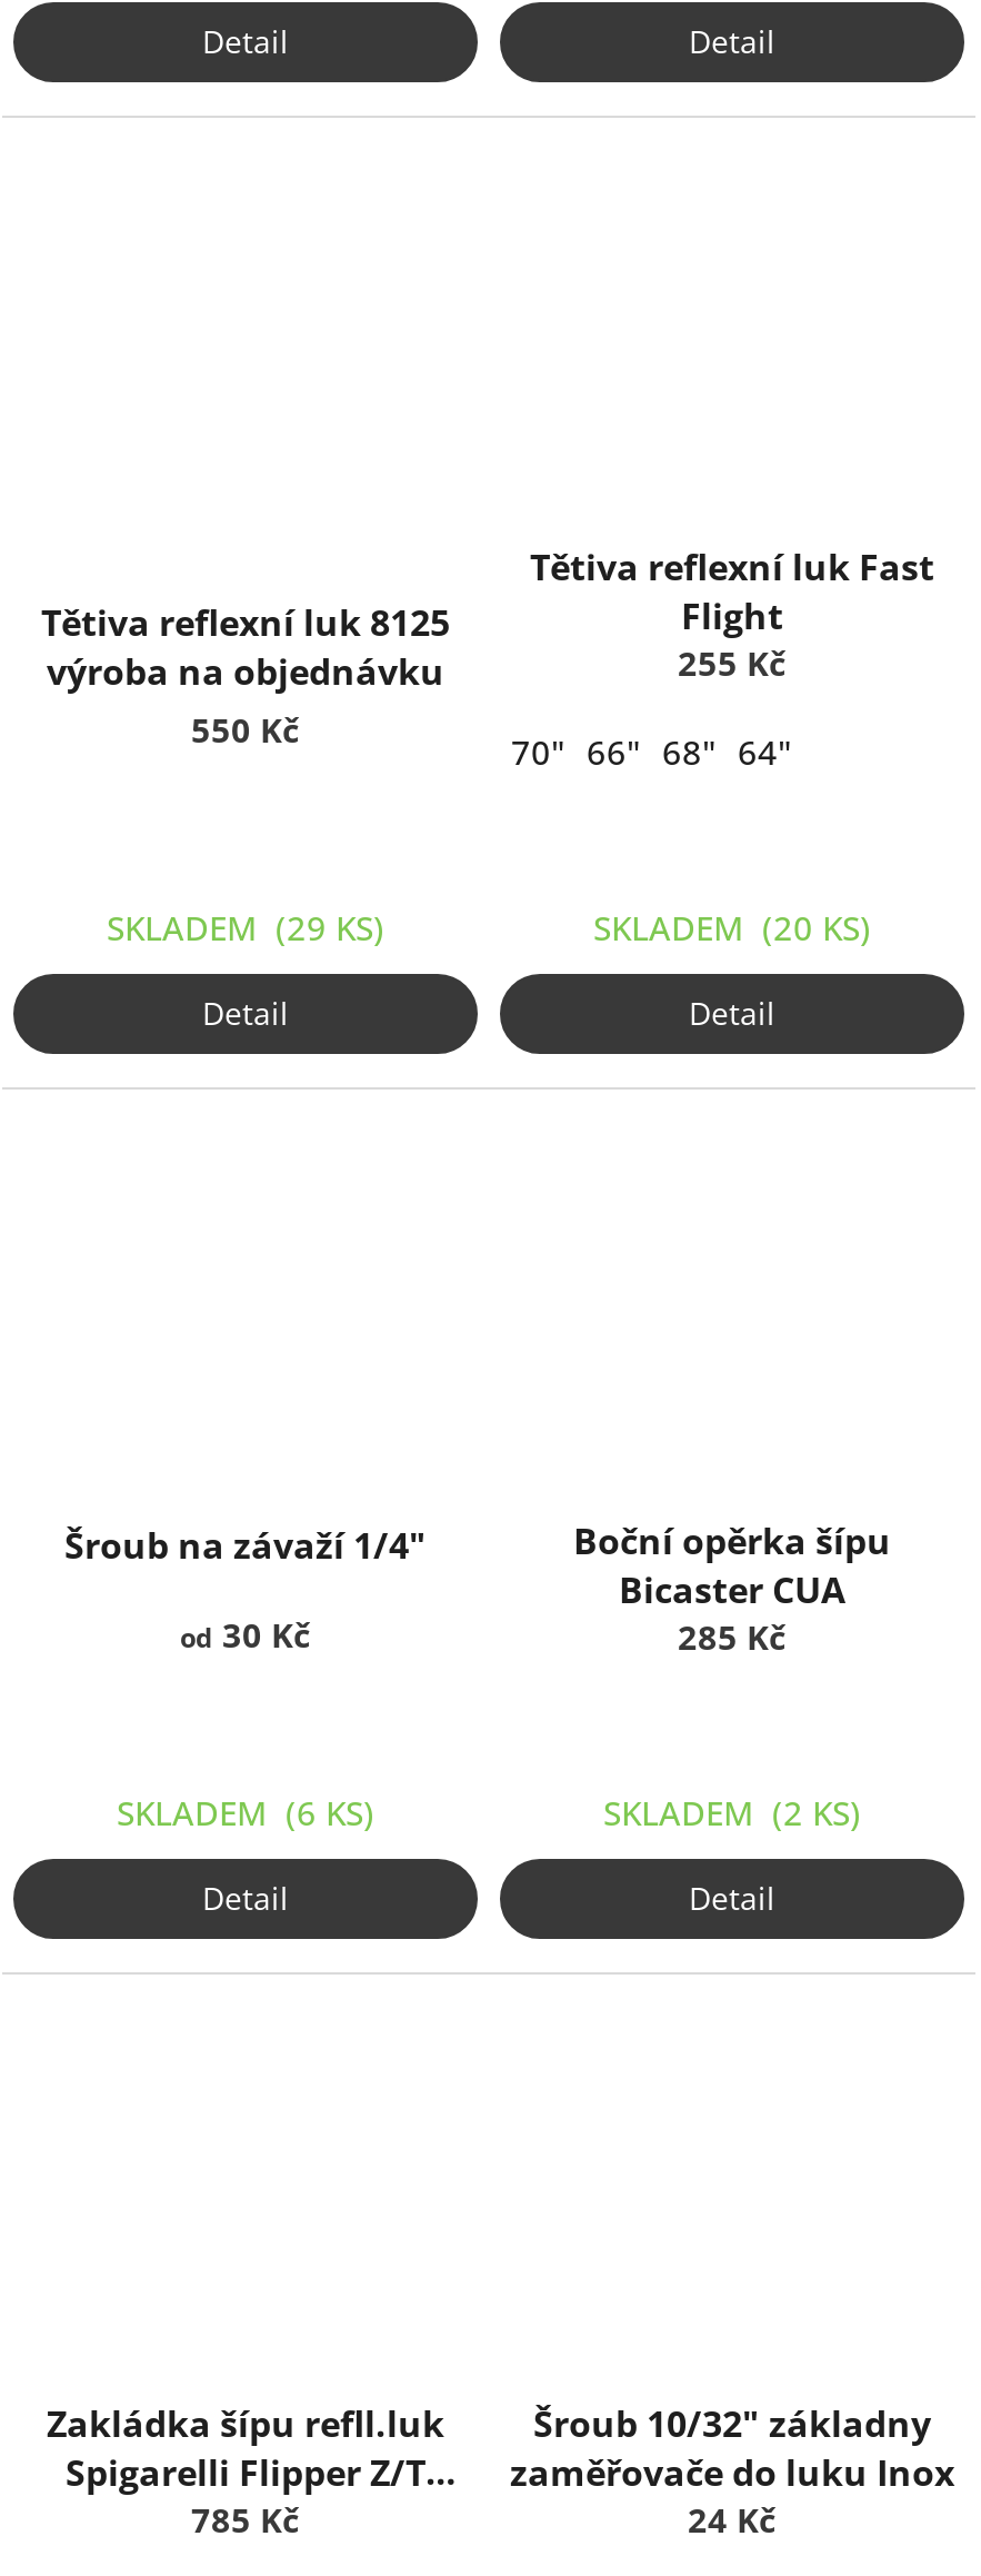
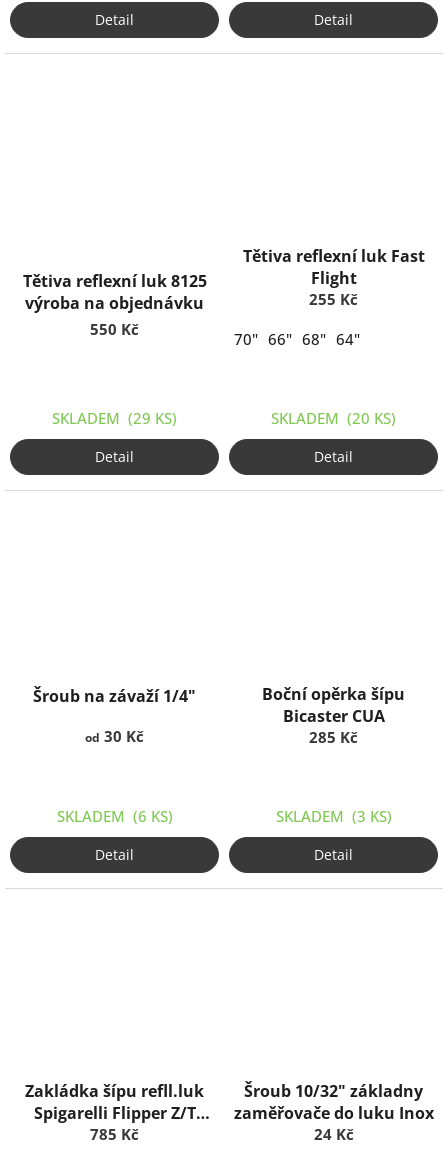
[603,1789,861,1833] SKLADEM (2 KS) -> [275,805,391,825] SKLADEM (3 KS)

